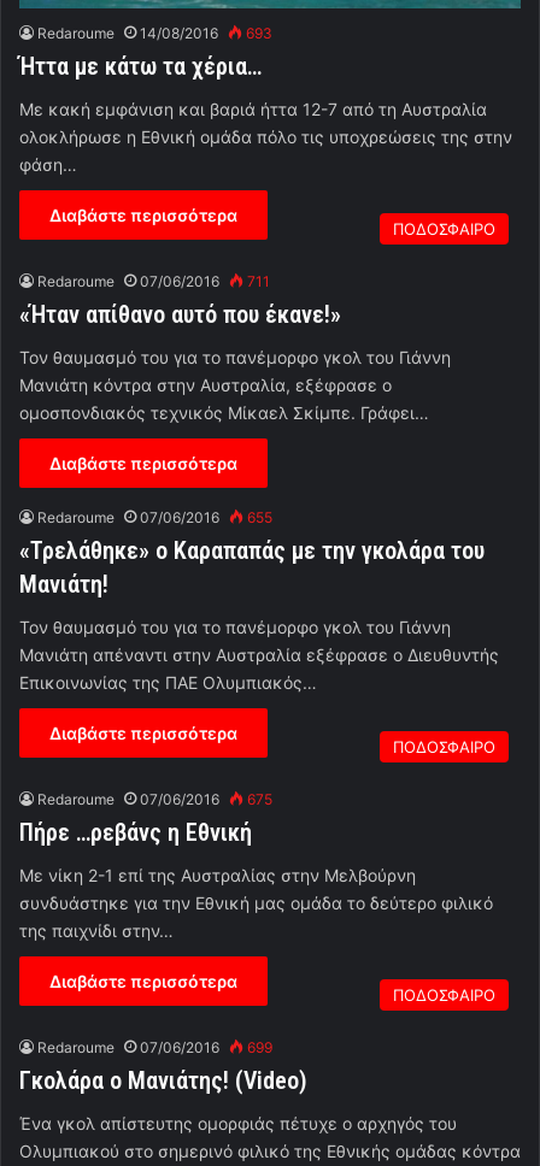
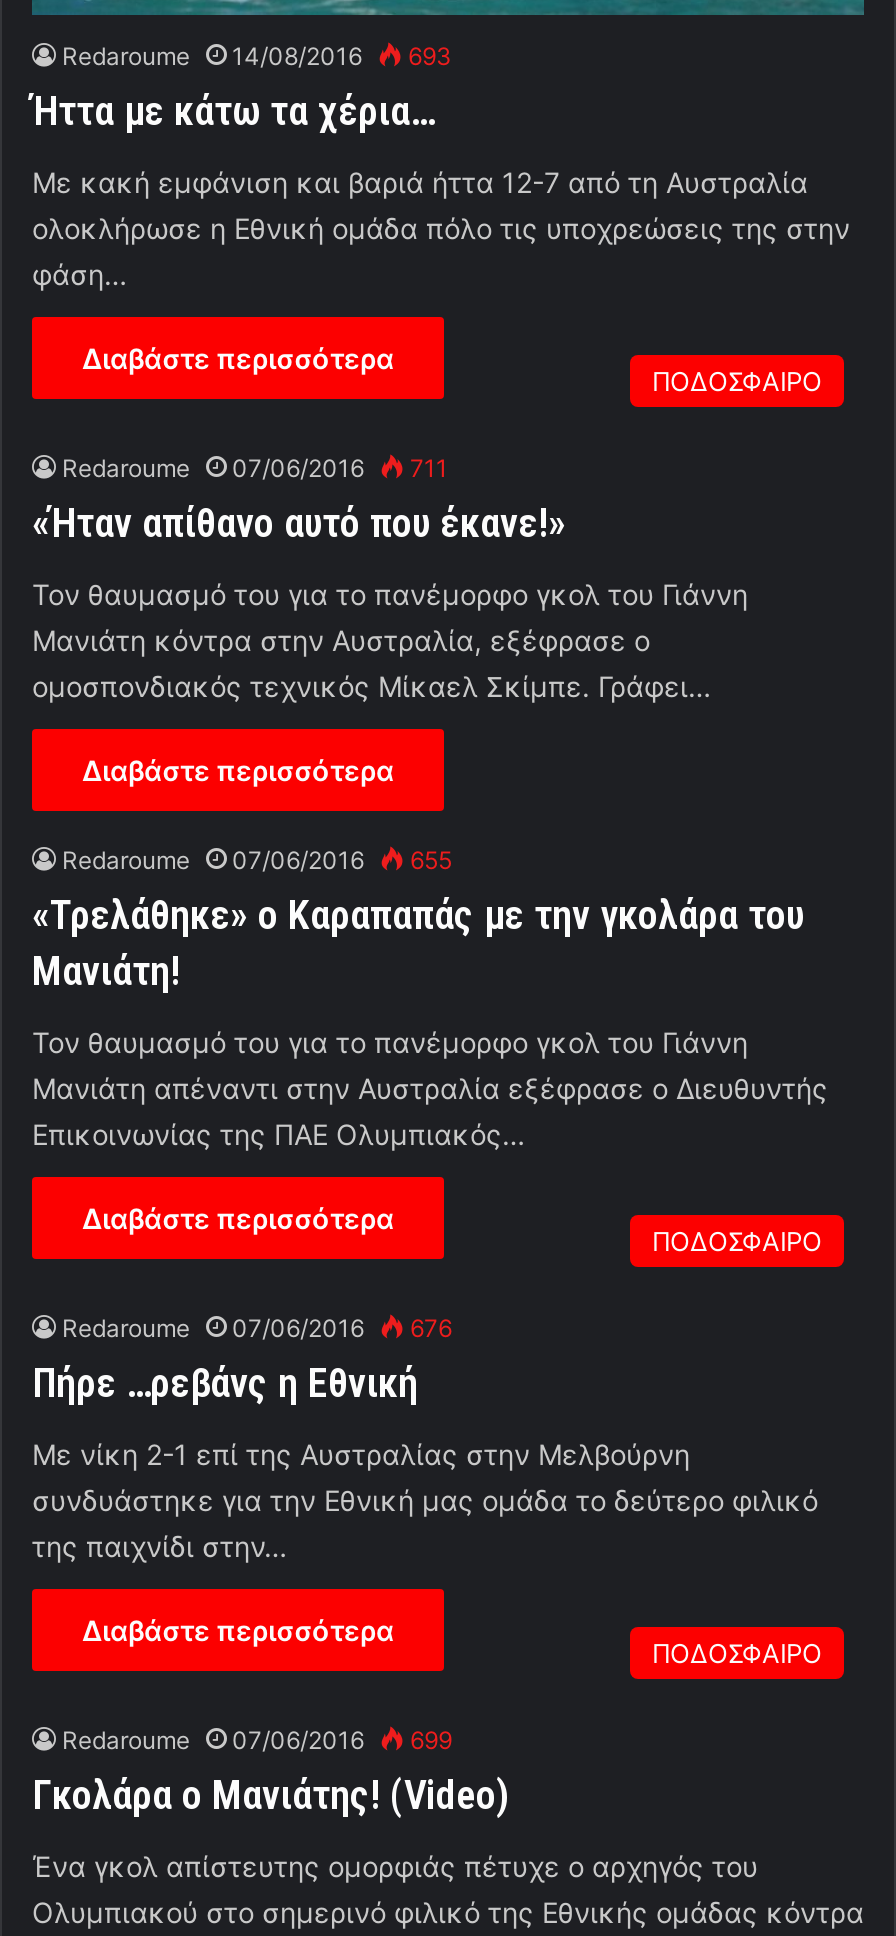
[37,791,272,809] Redaroume 07/06/2016 675 -> [62,1313,452,1343] Redaroume 07/06/2016 676

